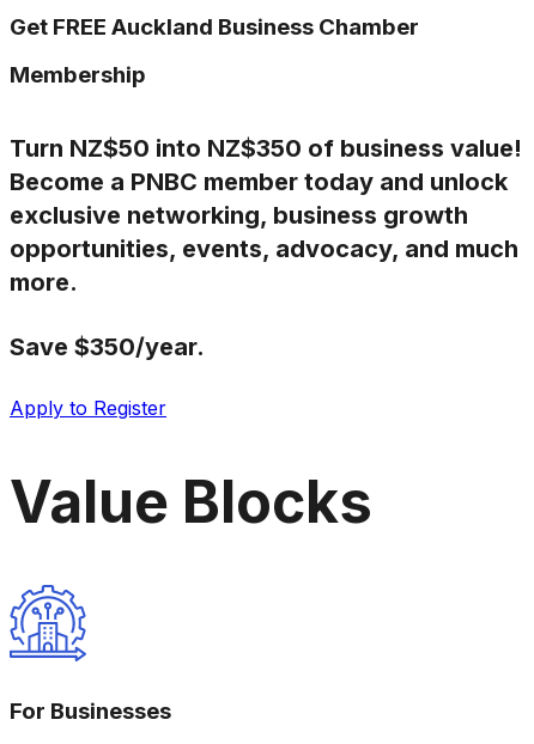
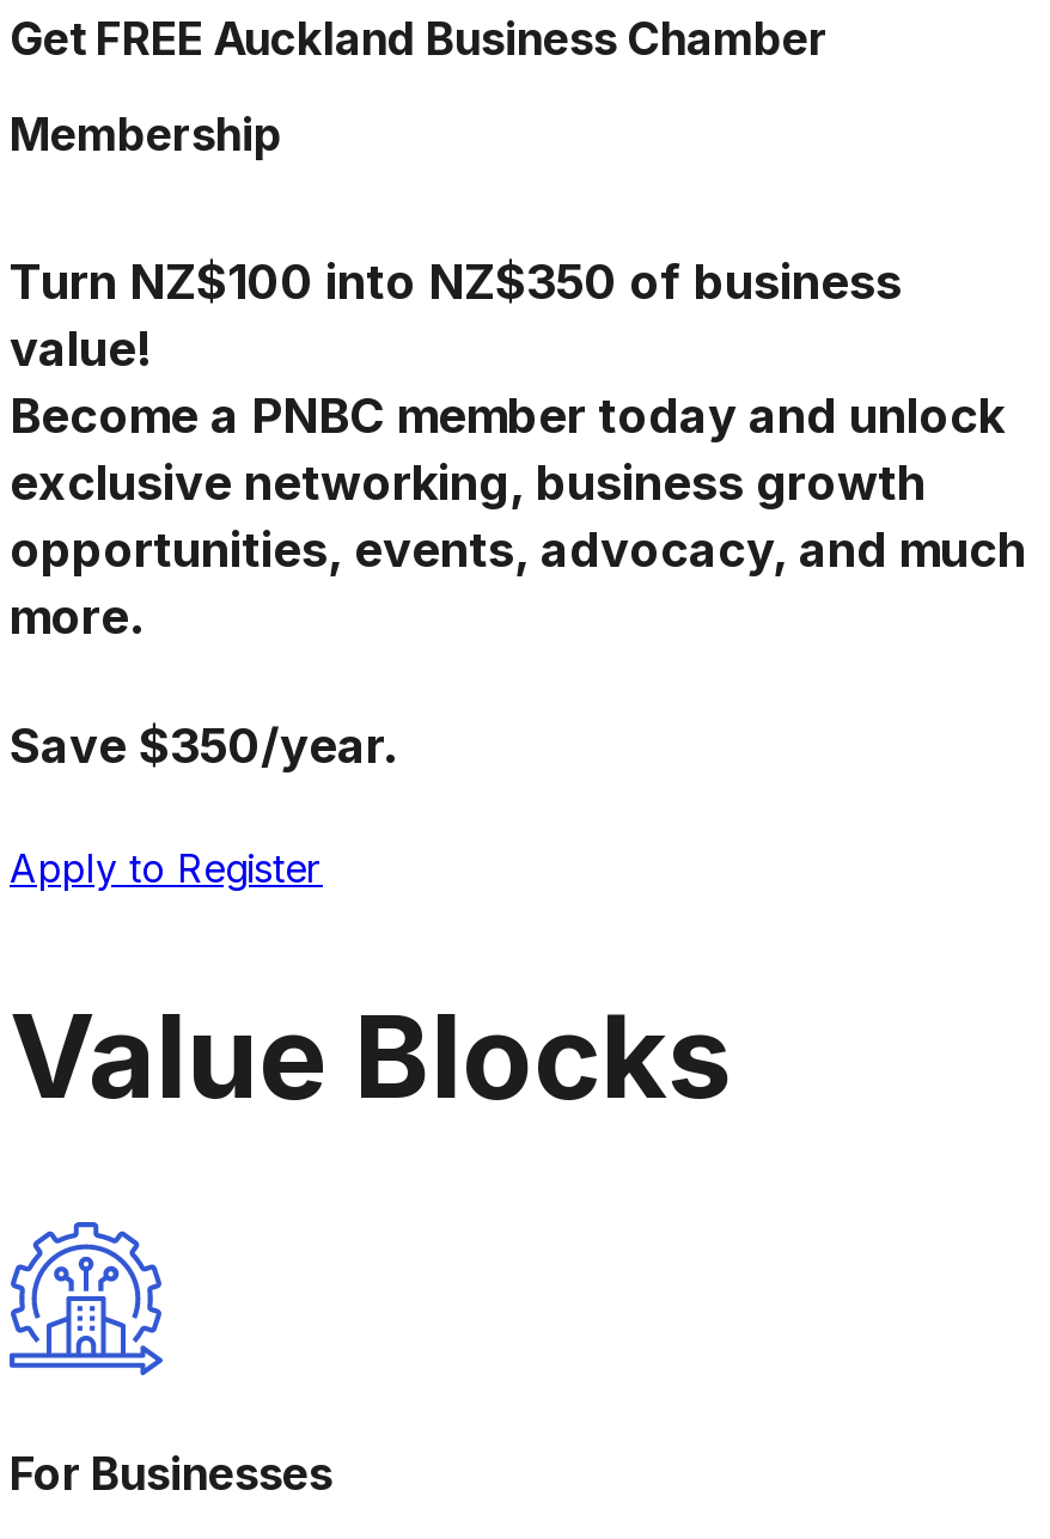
[10,134,522,162] Turn NZ$50 into NZ$350 of business value! -> [10,253,902,377] Turn NZ$100 into NZ$350 of business | value!

